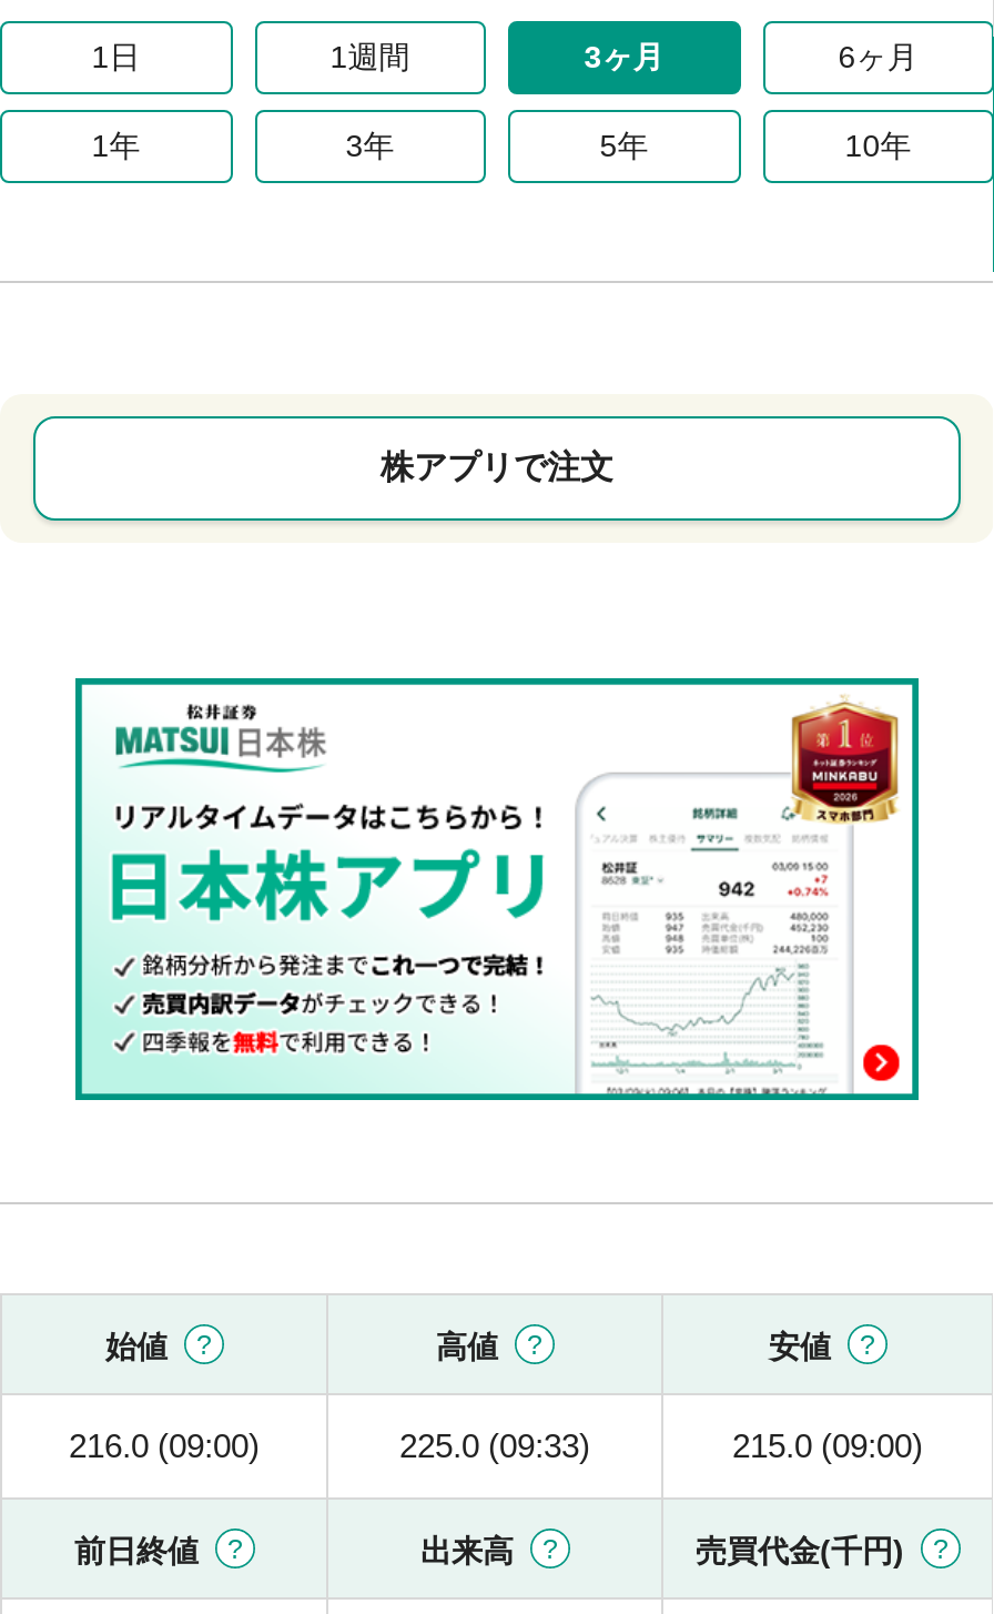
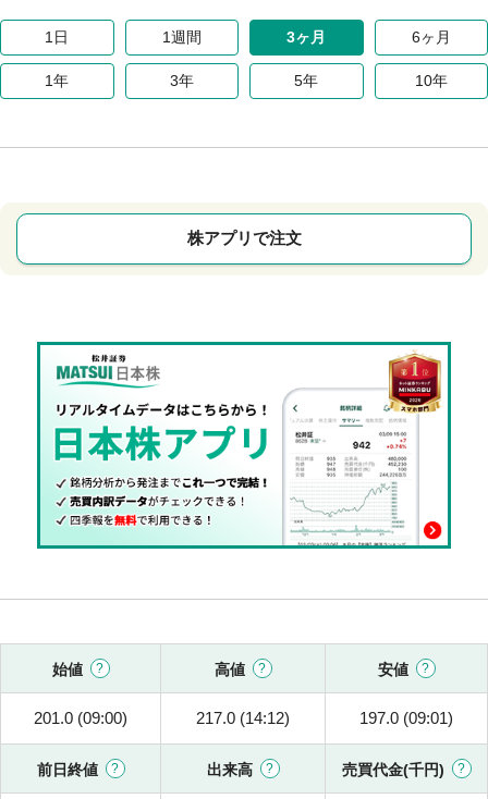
[69,1427,260,1465] 216.0 (09:00) -> [34,709,127,728] 201.0 (09:00)
[399,1427,590,1465] 225.0 (09:33) -> [196,709,290,728] 217.0 (14:12)
[732,1427,923,1465] 215.0 (09:00) -> [359,709,453,728] 197.0 (09:01)

